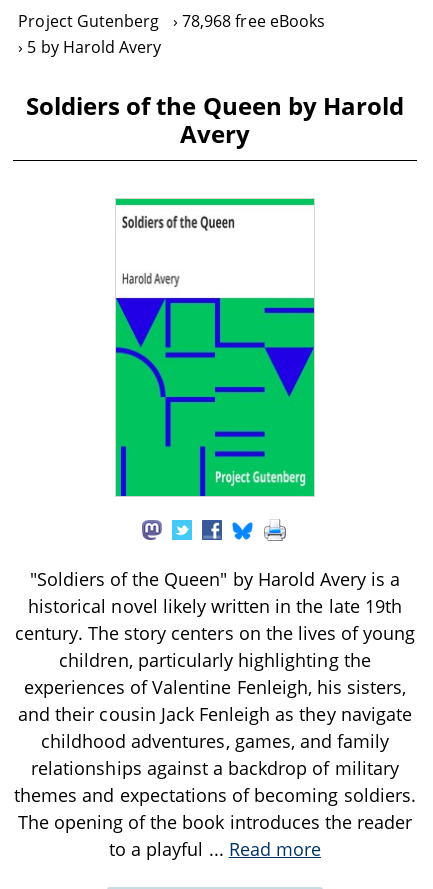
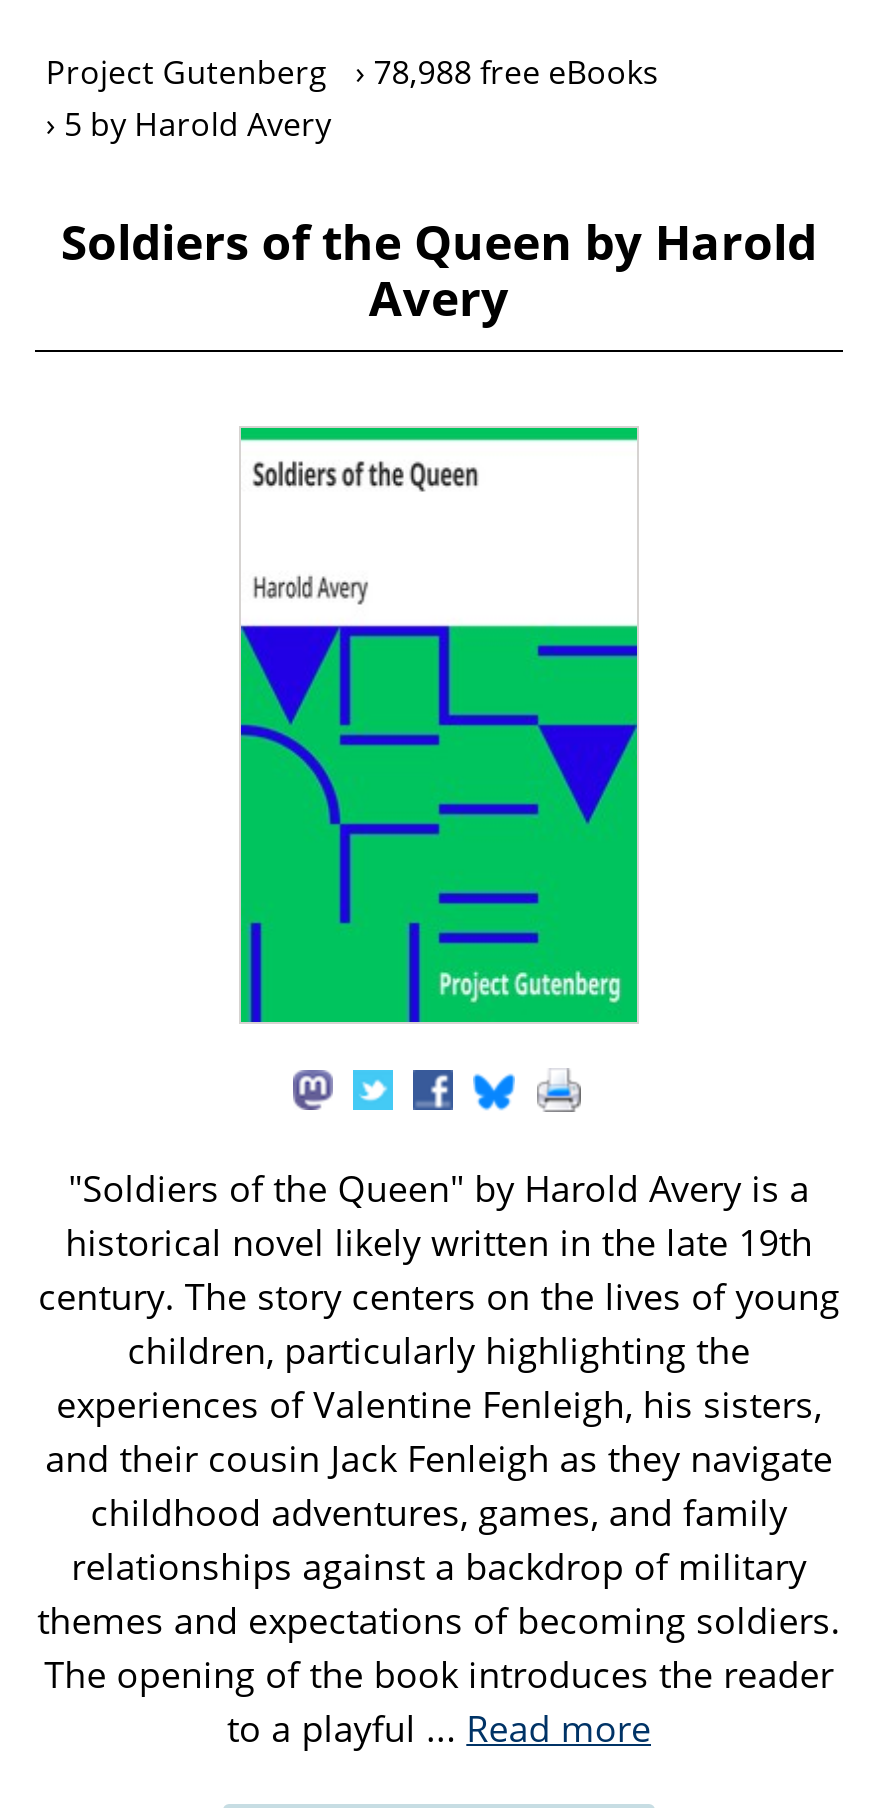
[18,10,325,32] Project Gutenberg 78,968 free eBooks -> [46,50,659,94] Project Gutenberg 78,988 free eBooks

